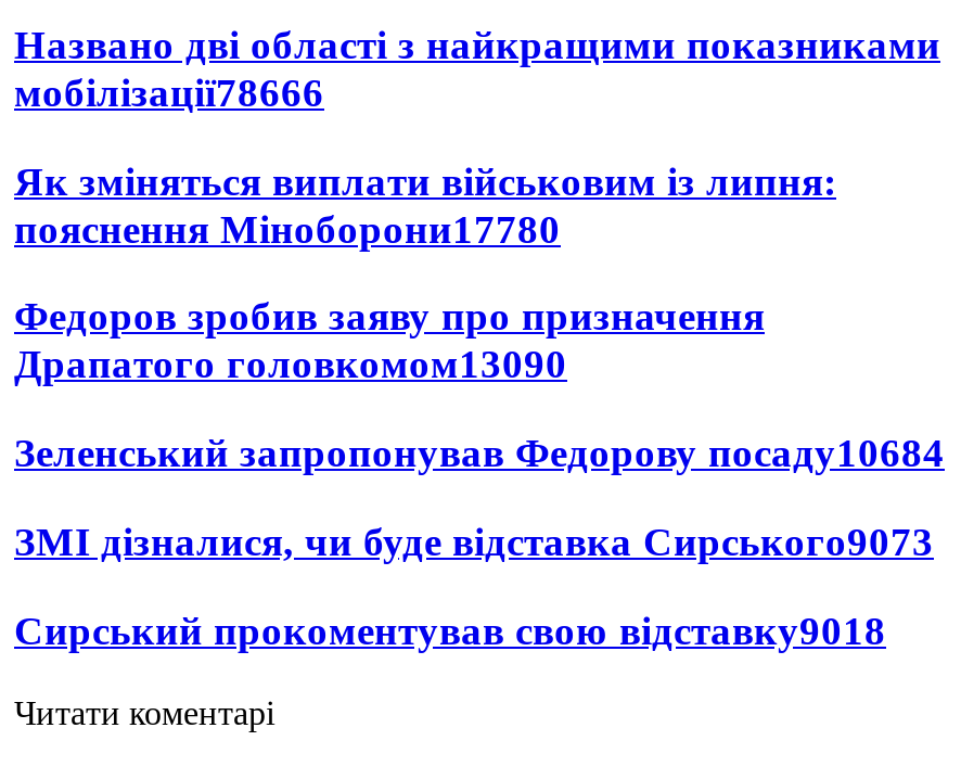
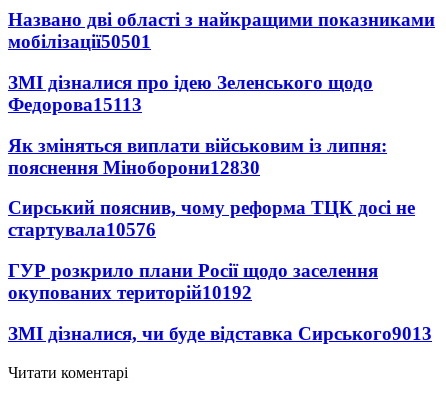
[14,70,324,115] мобілізації78666 -> [8,31,373,115] мобілізації50501 | ЗМІ дізналися про ідею Зеленського щодо | Федорова15113
moved [14,158,836,204] -> [8,135,387,156]: Як зміняться виплати військовим із липня:
[14,206,945,653] пояснення Міноборони17780 | Федоров зробив заяву про призначення | Драпатого головкомом13090 | Зеленський запропонував Федорову посаду10684 | ЗМІ дізналися, чи буде відставка Сирського9073 | Сирський прокоментував свою відставку9018 -> [8,157,432,344] пояснення Міноборони12830 | Сирський пояснив, чому реформа ТЦК досі не | стартувала10576 | ГУР розкрило плани Росії щодо заселення | окупованих територій10192 | ЗМІ дізналися, чи буде відставка Сирського9013

